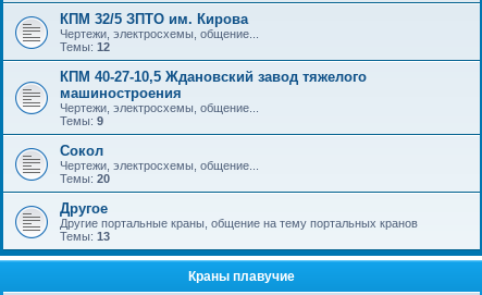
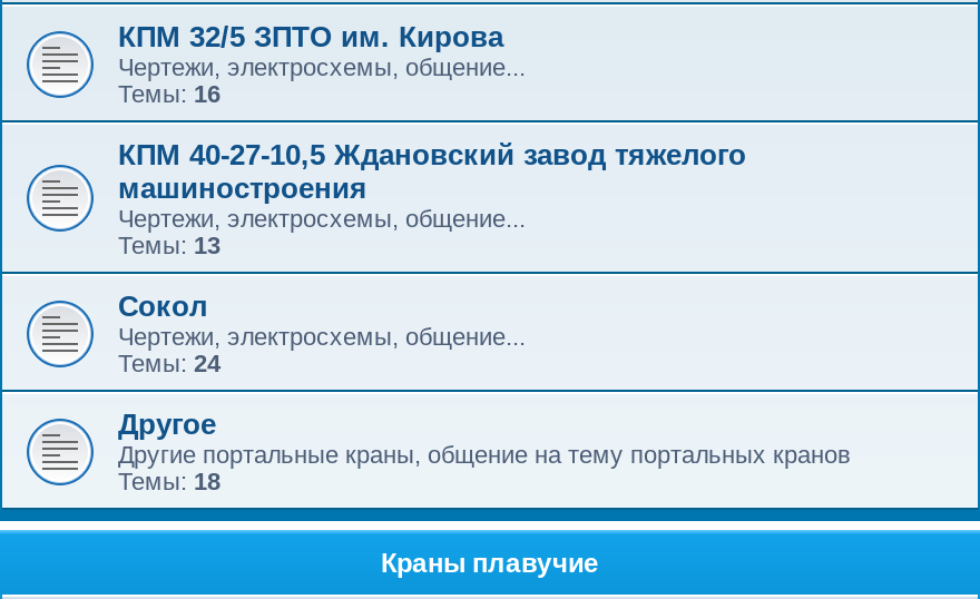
[60,40,110,53] Темы: 12 -> [118,80,220,107] Темы: 16
[60,114,103,127] Темы: 9 -> [118,232,220,258] Темы: 13
[60,172,110,185] Темы: 20 -> [118,350,220,376] Темы: 24
[60,230,110,243] Темы: 13 -> [118,468,220,494] Темы: 18

